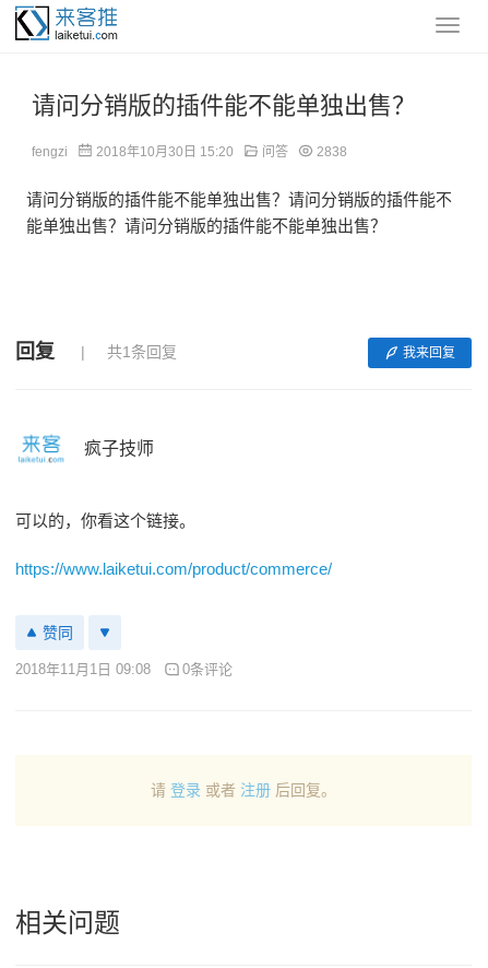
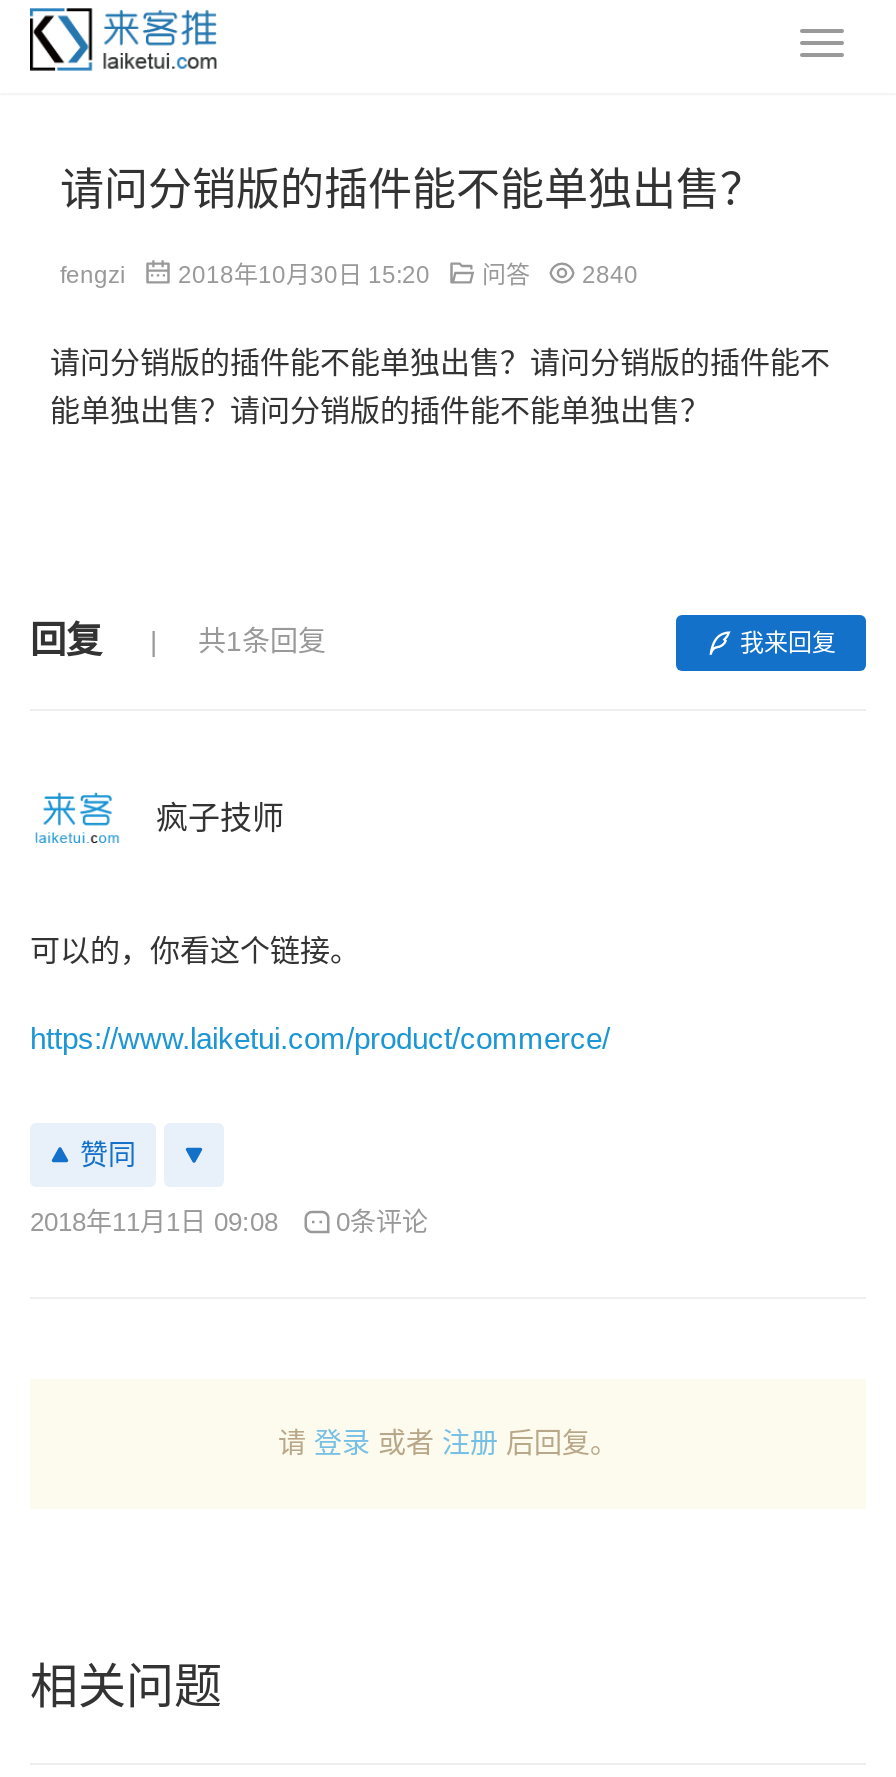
[32,144,347,160] fengzi 2018年10月30日 15:20 问答 2838 -> [60,261,638,289] fengzi 2018年10月30日 15:20 问答 2840

